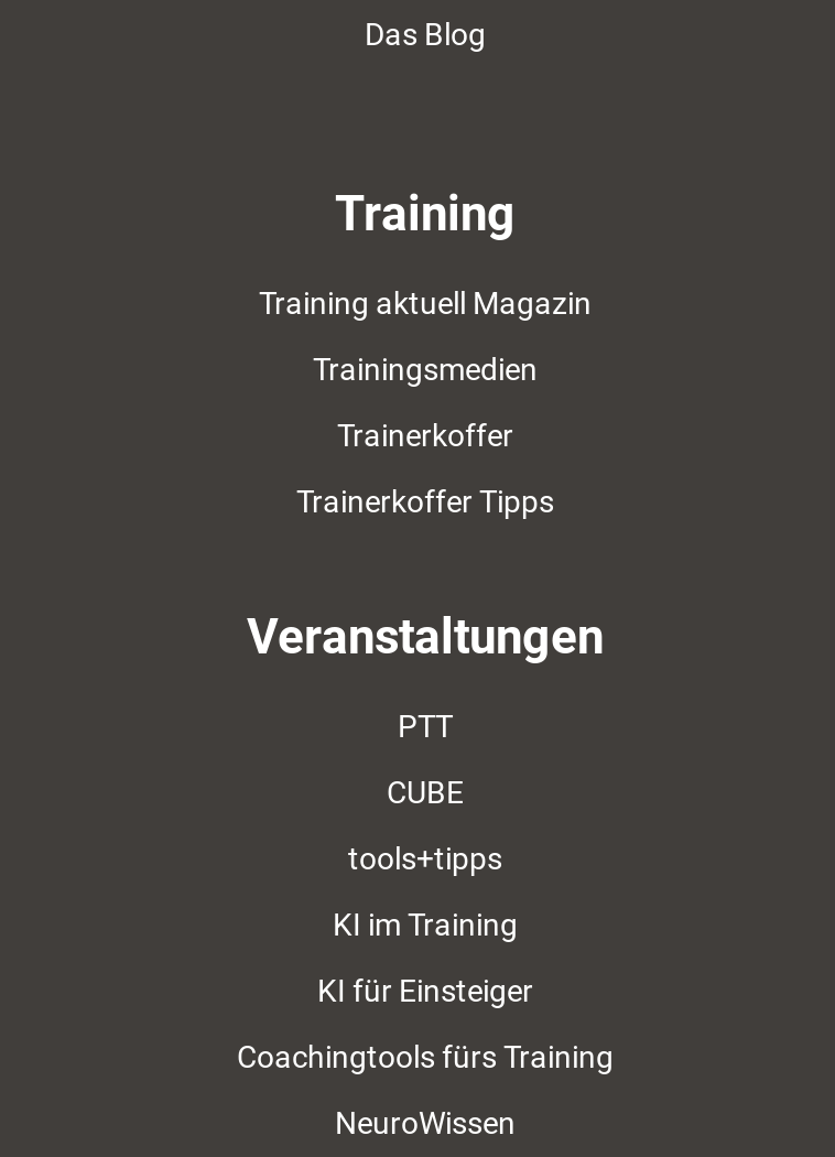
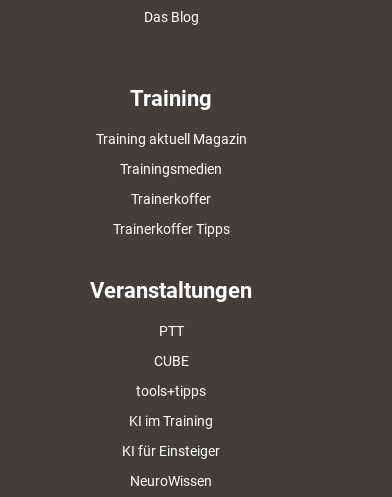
[237,1039,614,1074] Coachingtools fürs Training -> none

